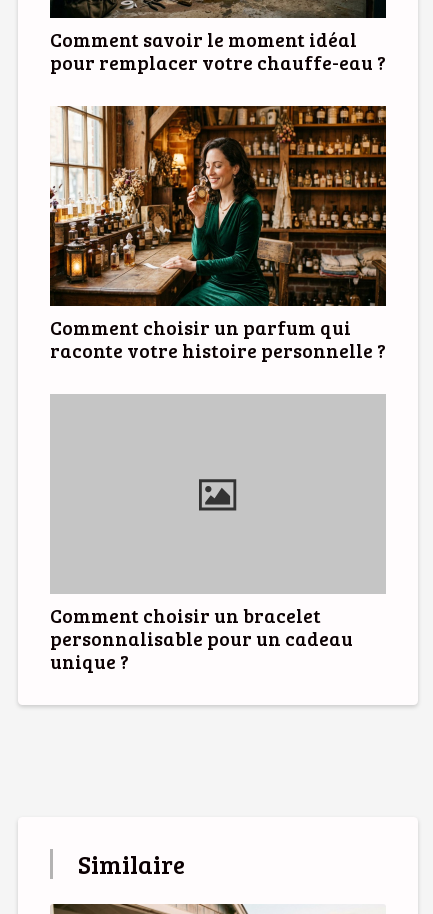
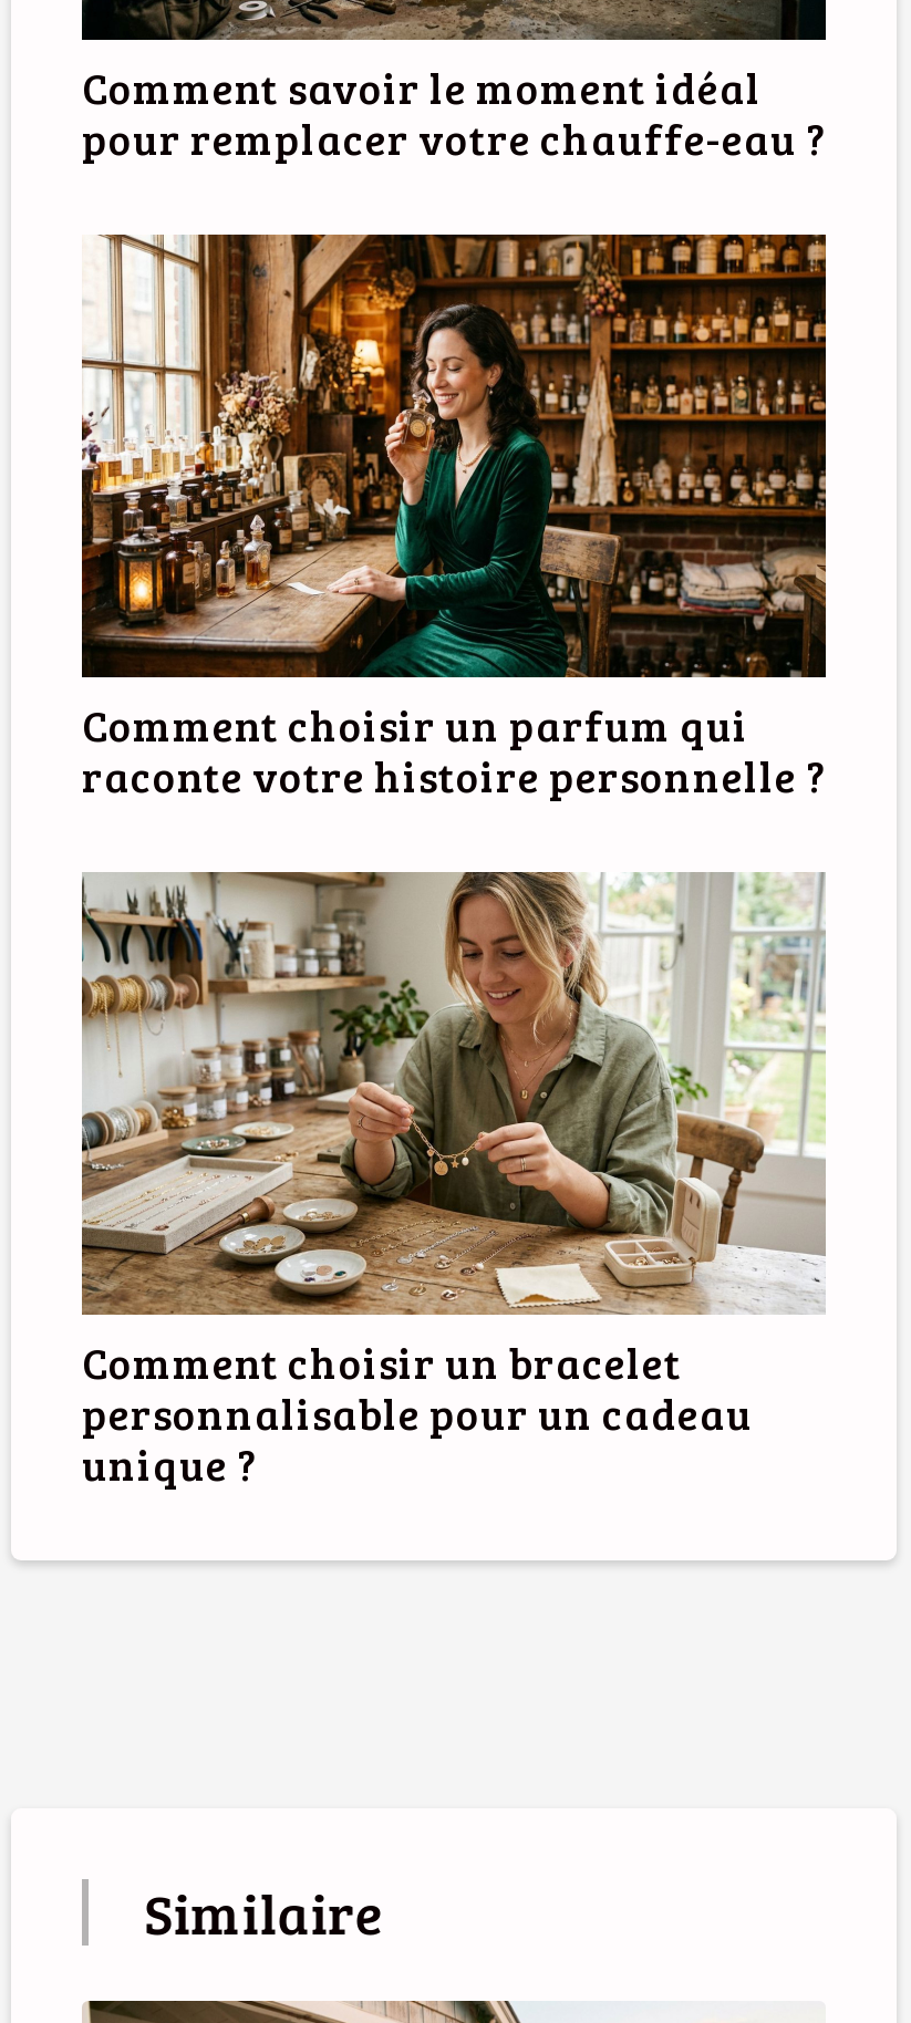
none -> [80,872,824,1315] [image]

